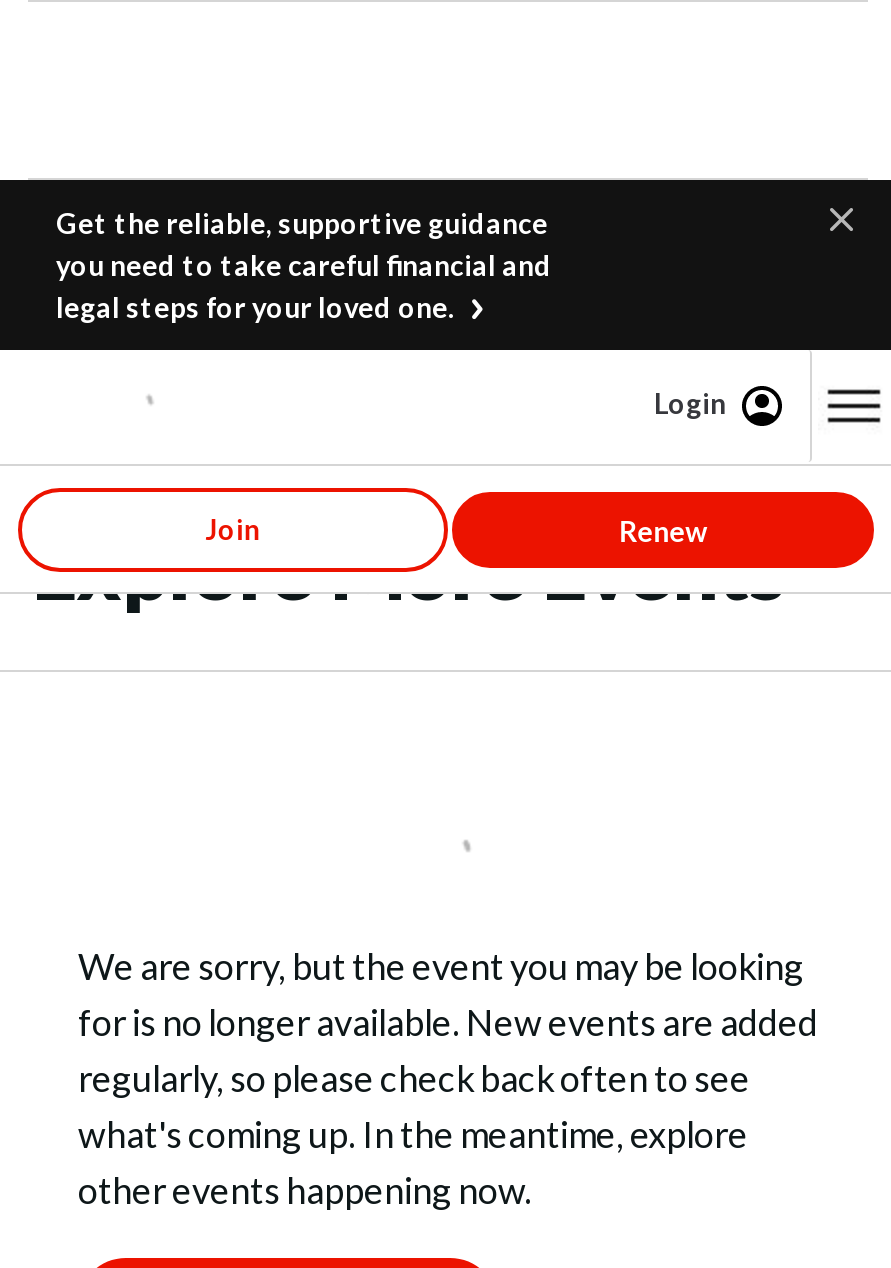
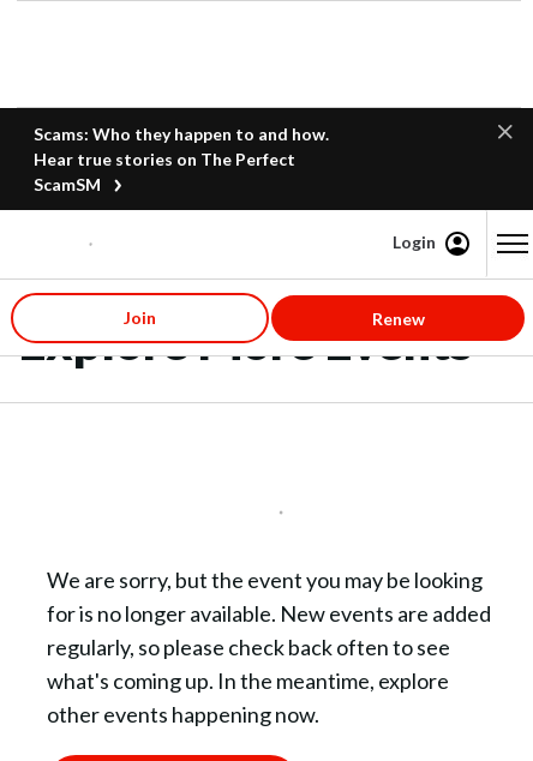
[56,206,552,324] Get the reliable, supportive guidance | you need to take careful financial and | legal steps for your loved one. -> [34,124,329,194] Scams: Who they happen to and how. | Hear true stories on The Perfect | ScamSM

